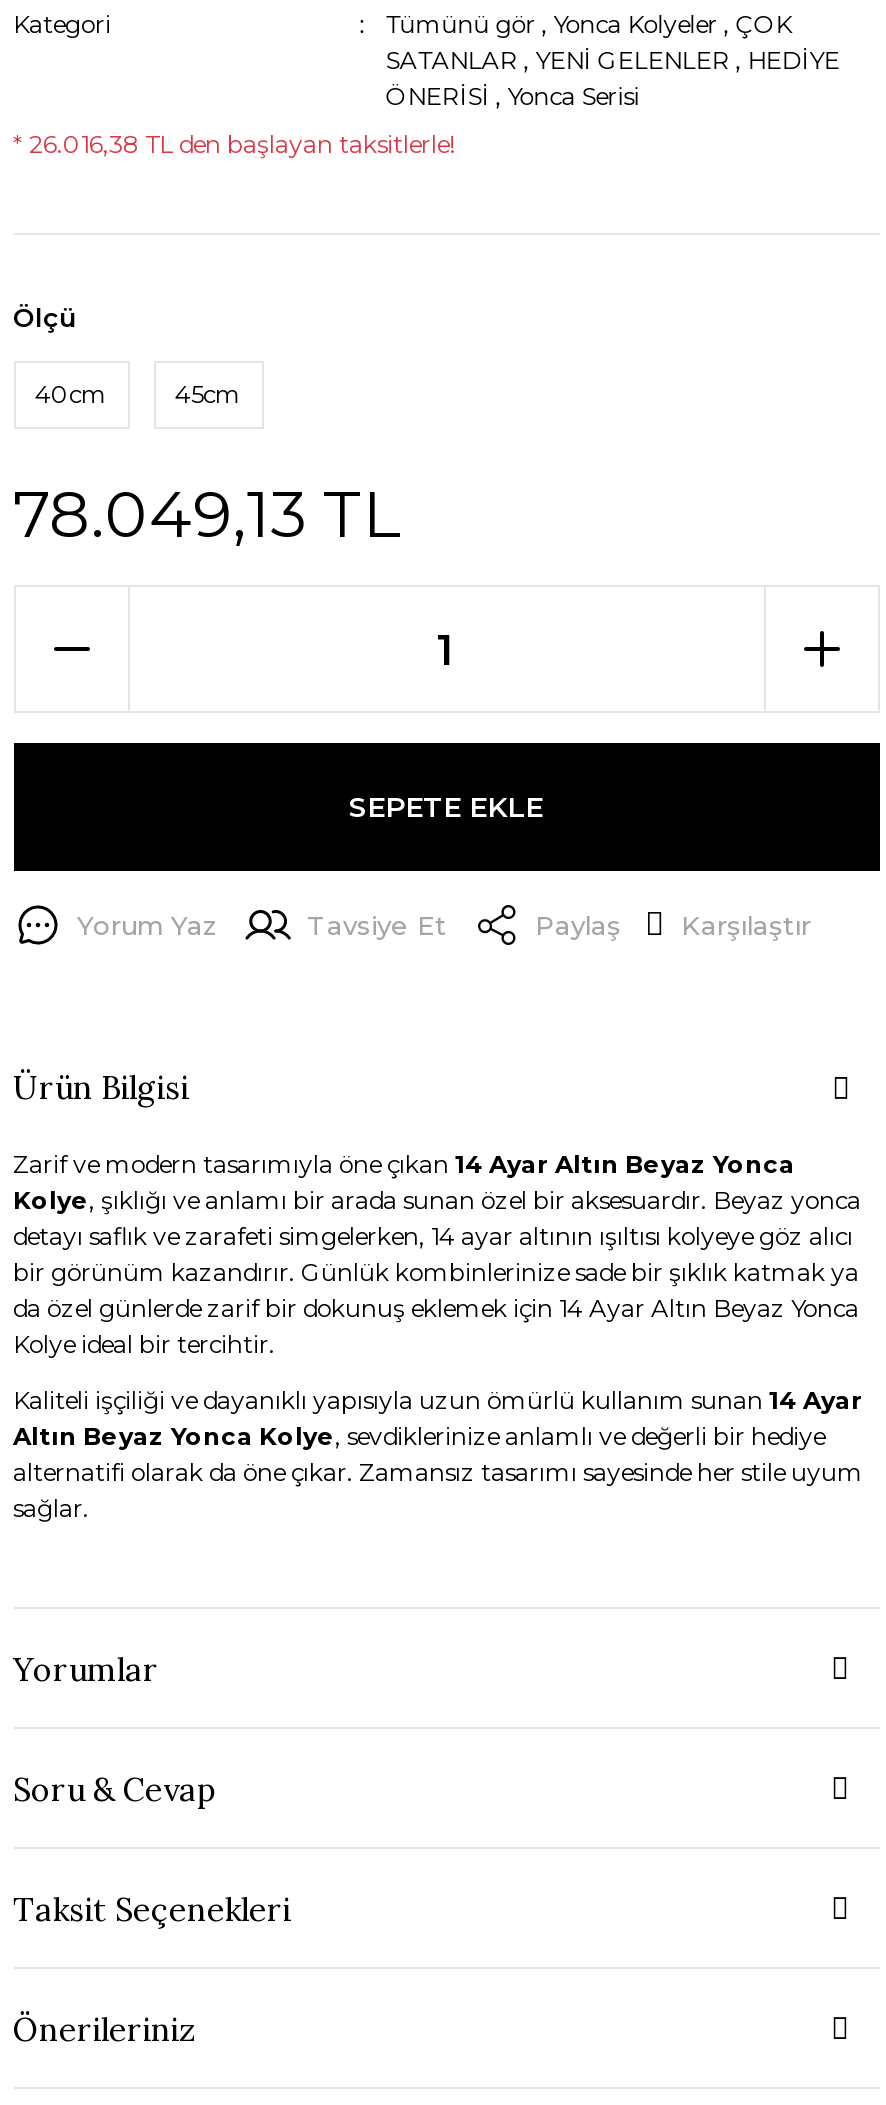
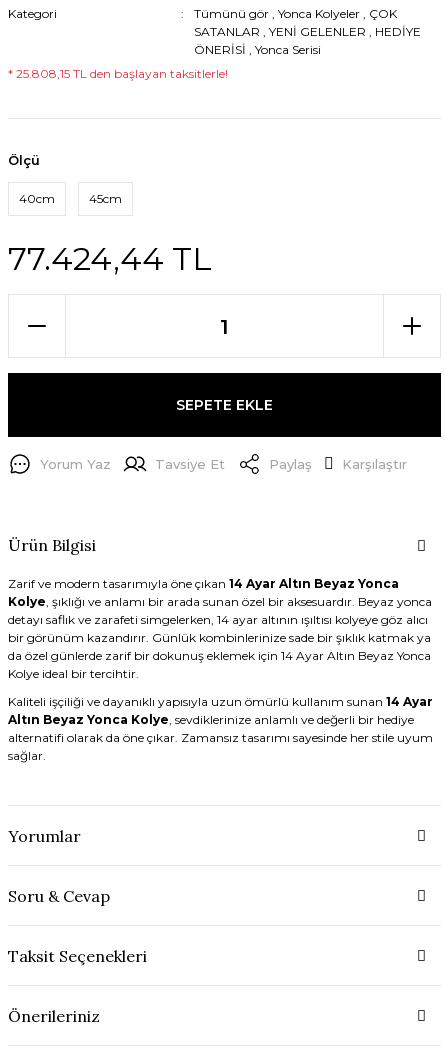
[13,130,455,160] * 26.016,38 TL den başlayan taksitlerle! -> [7,66,227,81] * 25.808,15 TL den başlayan taksitlerle!
[13,476,403,554] 78.049,13 TL -> [7,239,211,278] 77.424,44 TL

